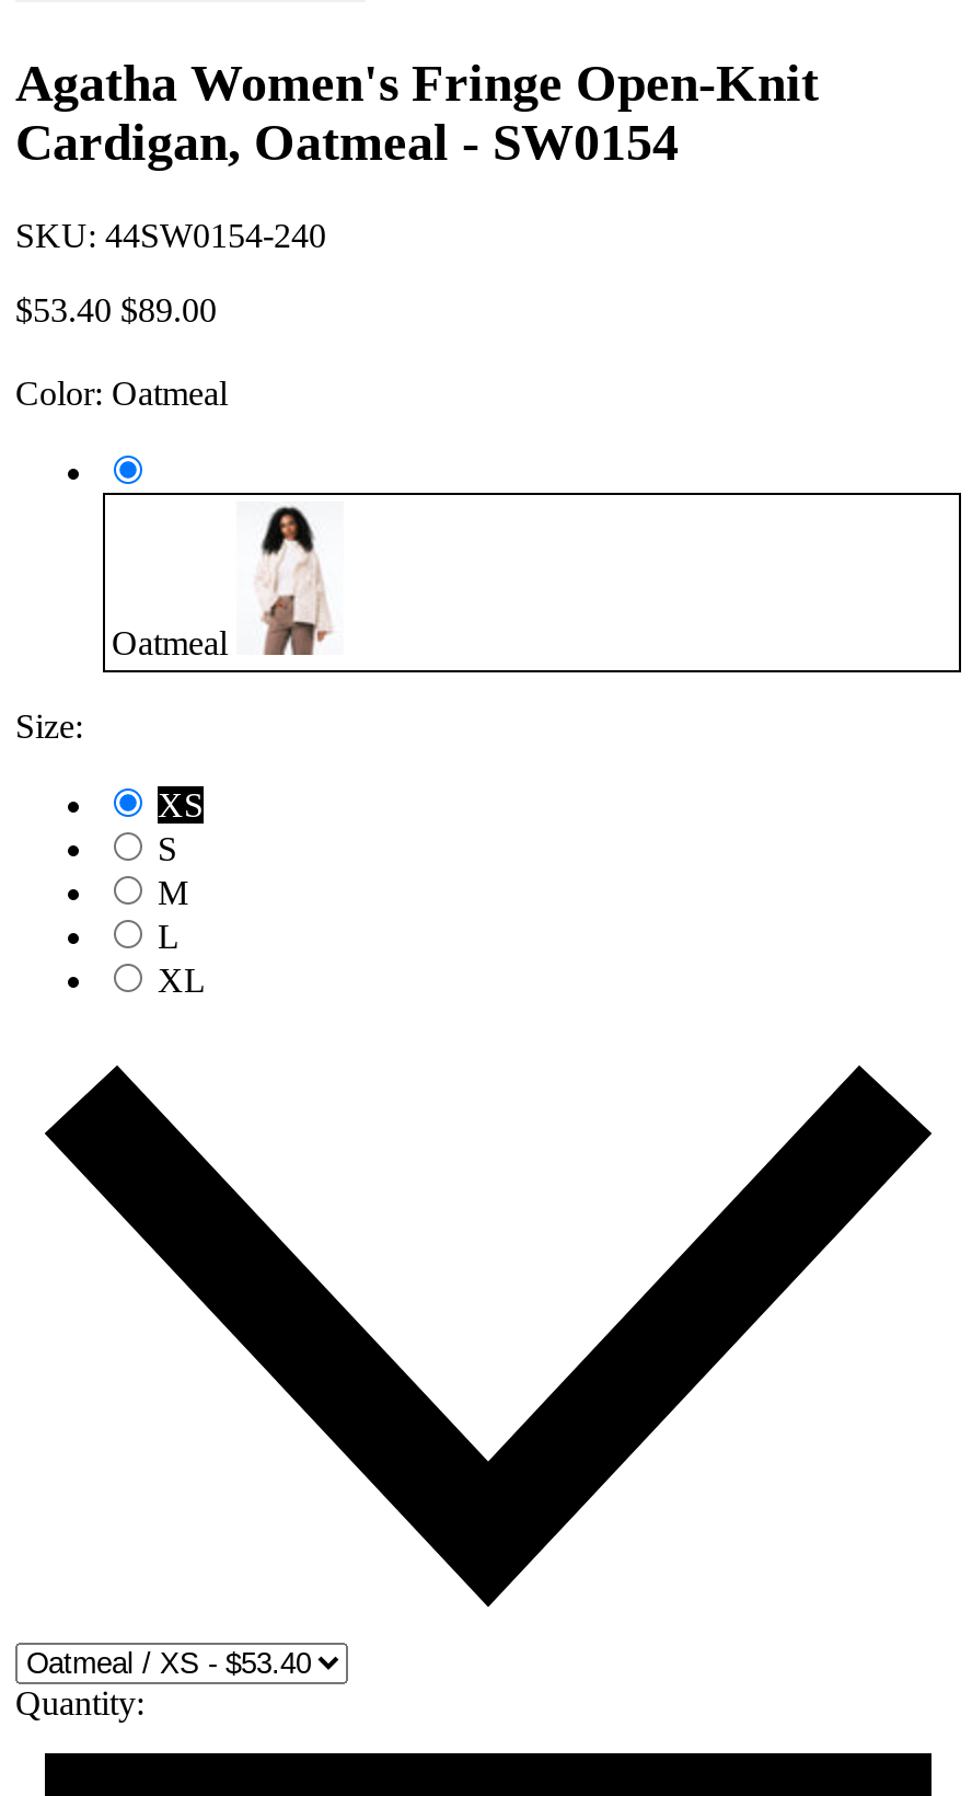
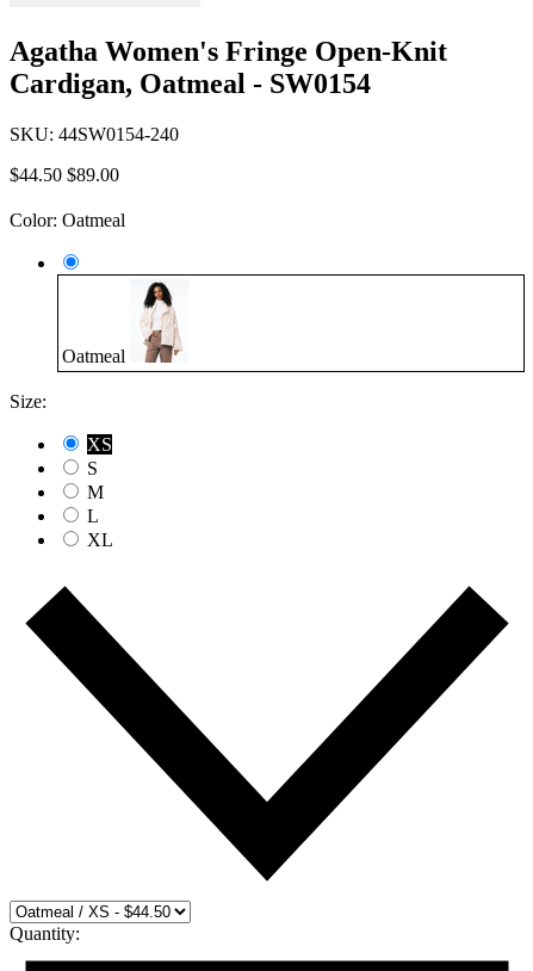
[15,292,217,329] $53.40 $89.00 -> [10,165,119,185] $44.50 $89.00

